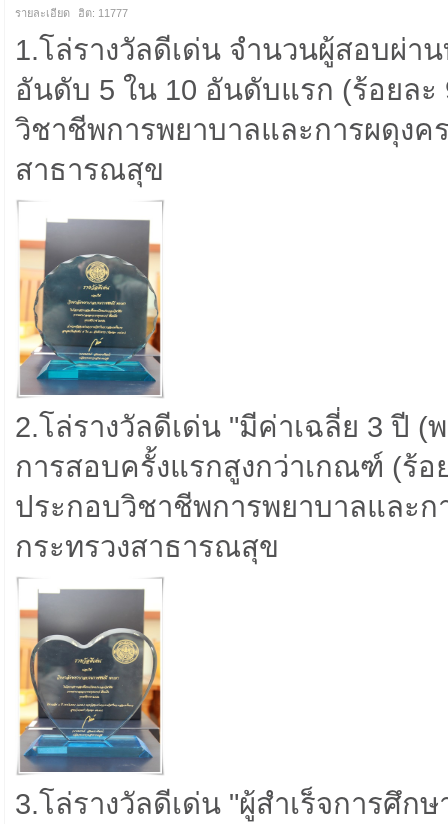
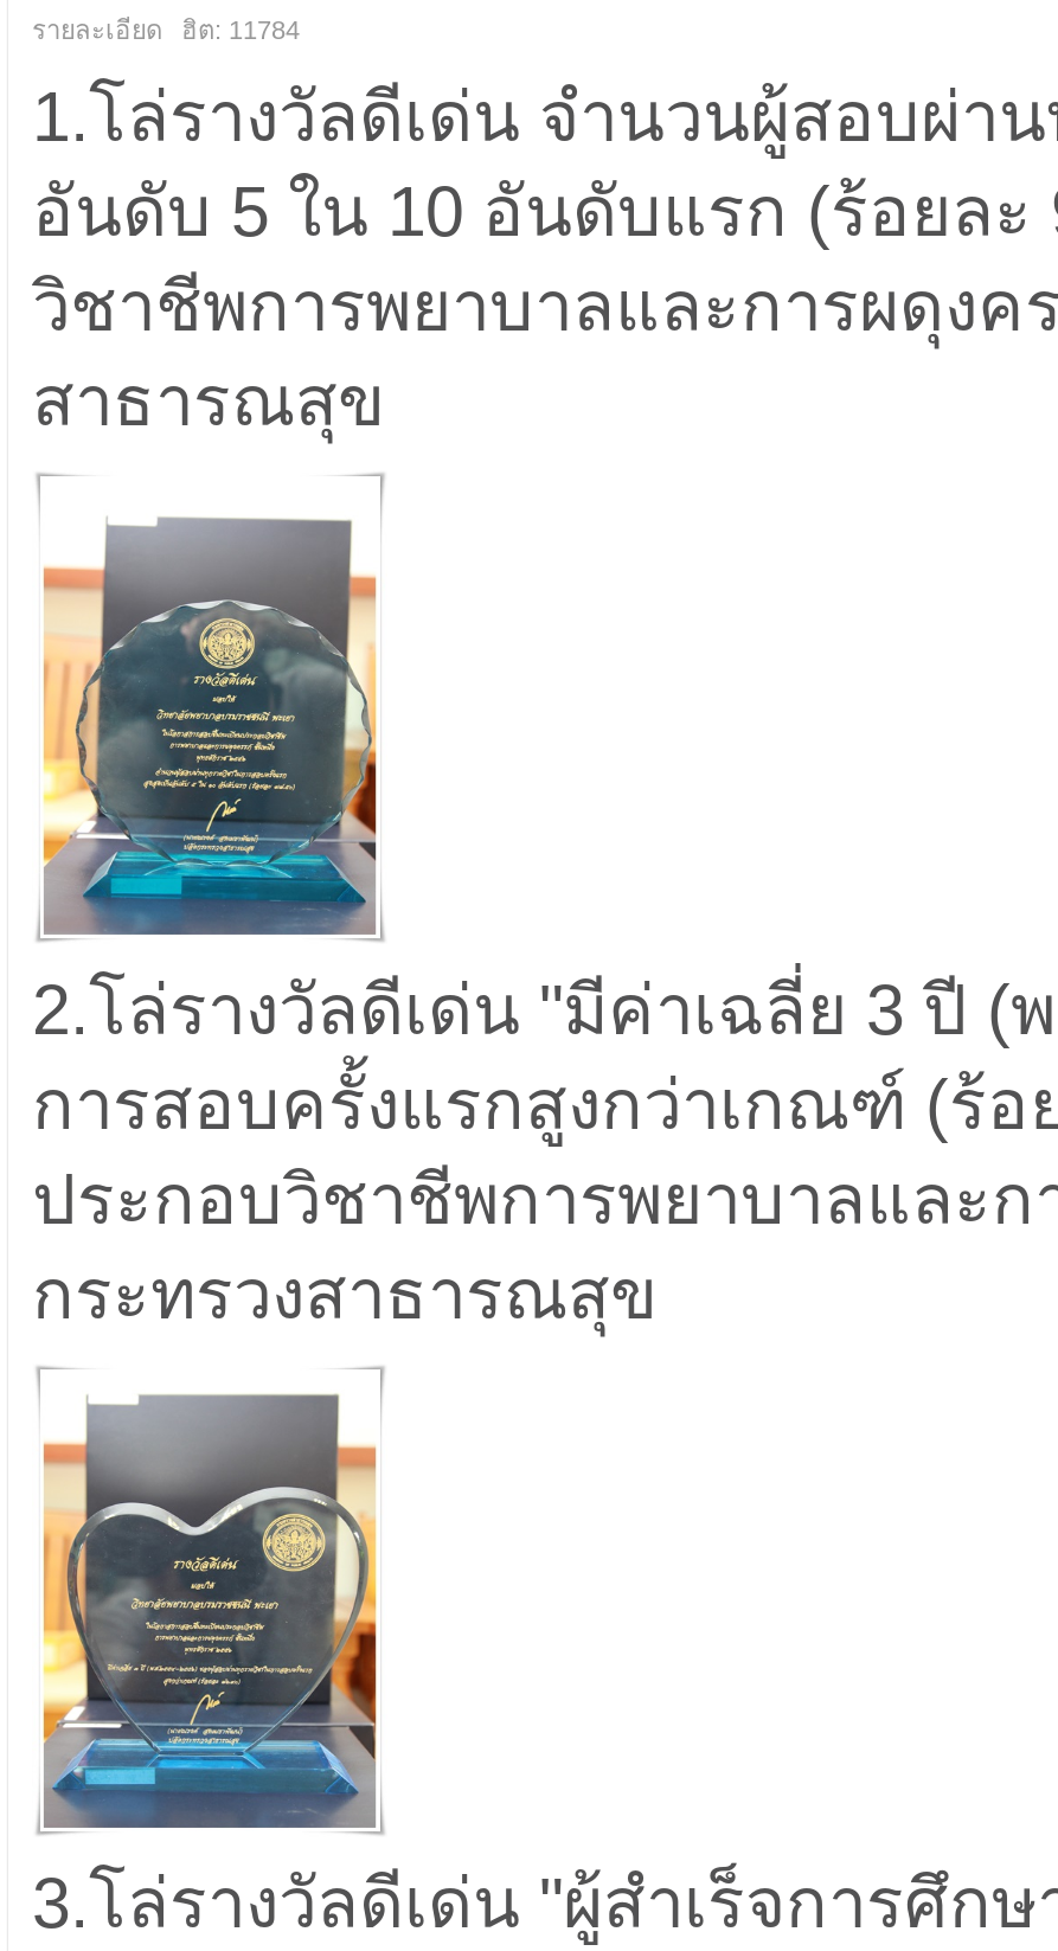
[15,7,128,19] รายละเอียด ฮิต: 11777 -> [32,15,300,44] รายละเอียด ฮิต: 11784

